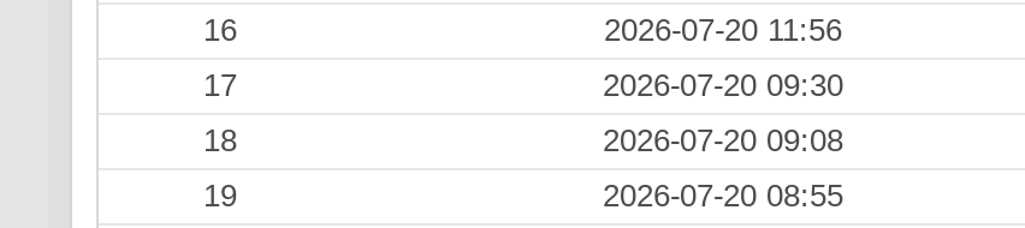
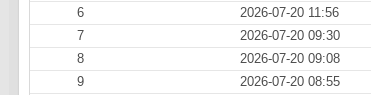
[203,12,237,48] 16 -> [77,5,84,20] 6
[203,67,237,103] 17 -> [77,28,84,43] 7
[203,122,237,158] 18 -> [77,51,84,66] 8
[203,178,237,214] 19 -> [77,74,84,89] 9

